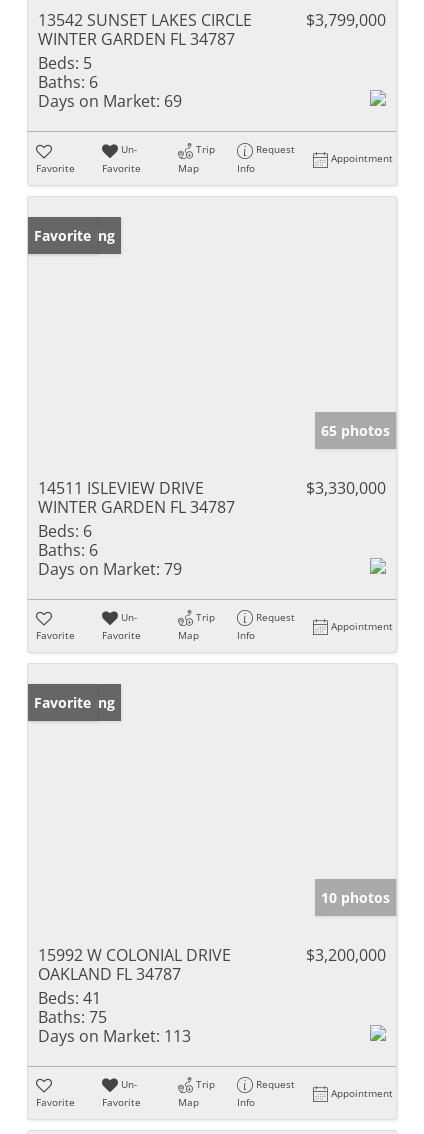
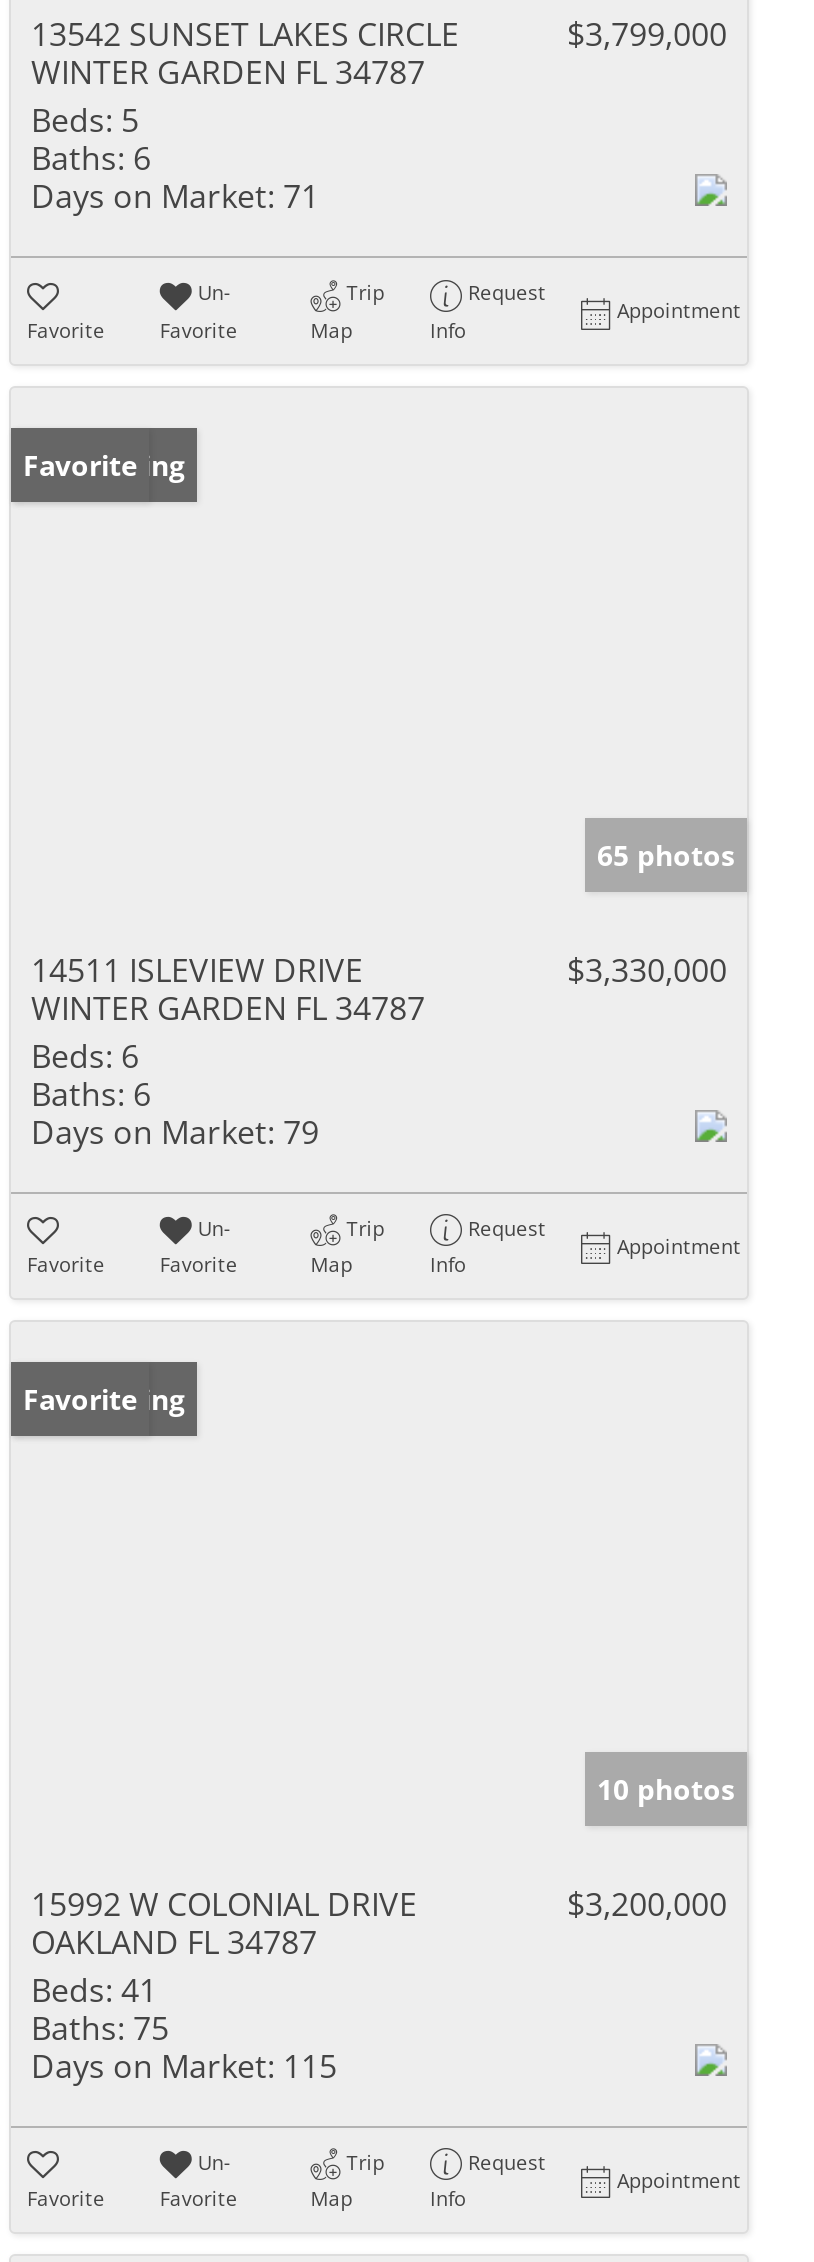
[38,90,182,112] Days on Market: 69 -> [31,175,319,219] Days on Market: 71
[38,1025,191,1047] Days on Market: 113 -> [31,2044,337,2088] Days on Market: 115

